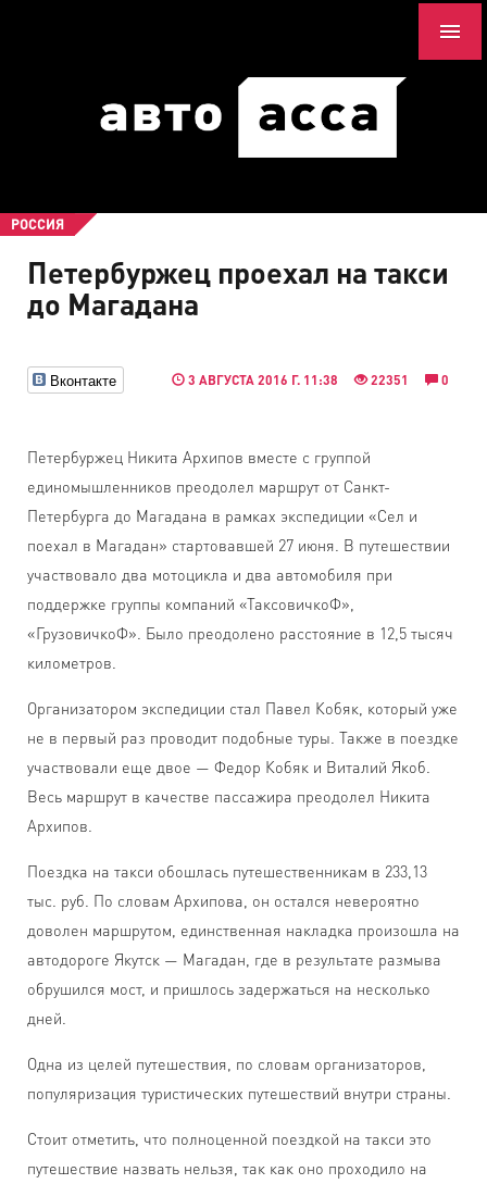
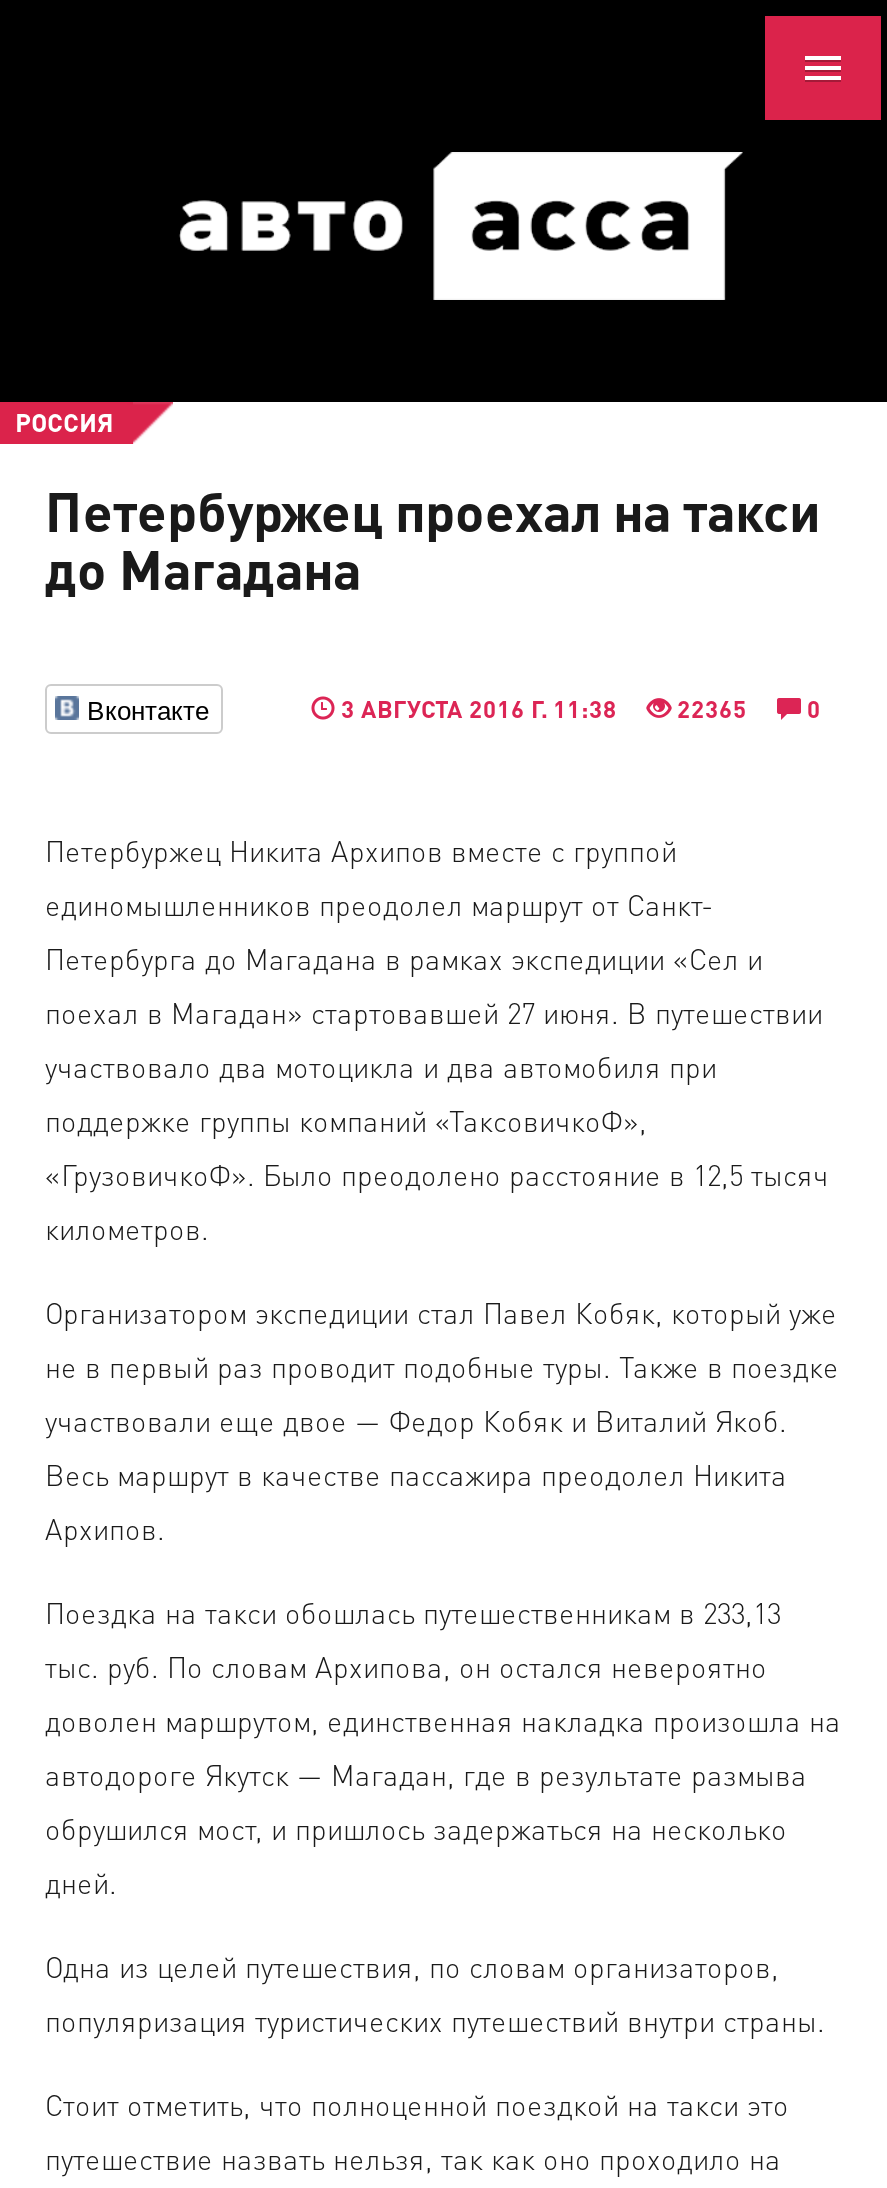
[185,372,449,388] 3 АВГУСТА 2016 Г. 11:38 22351 0 -> [335,694,821,724] 3 АВГУСТА 2016 Г. 11:38 22365 0

